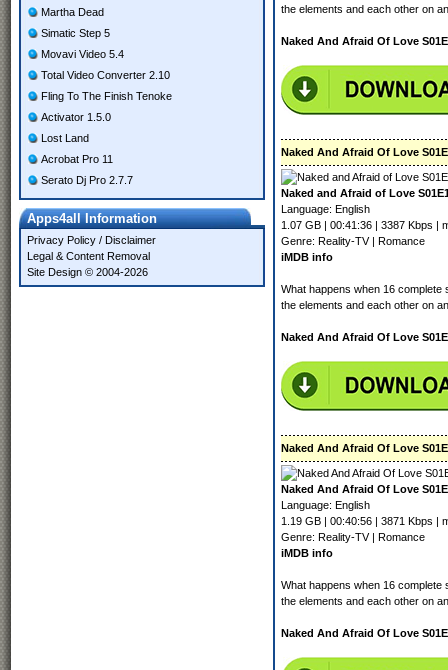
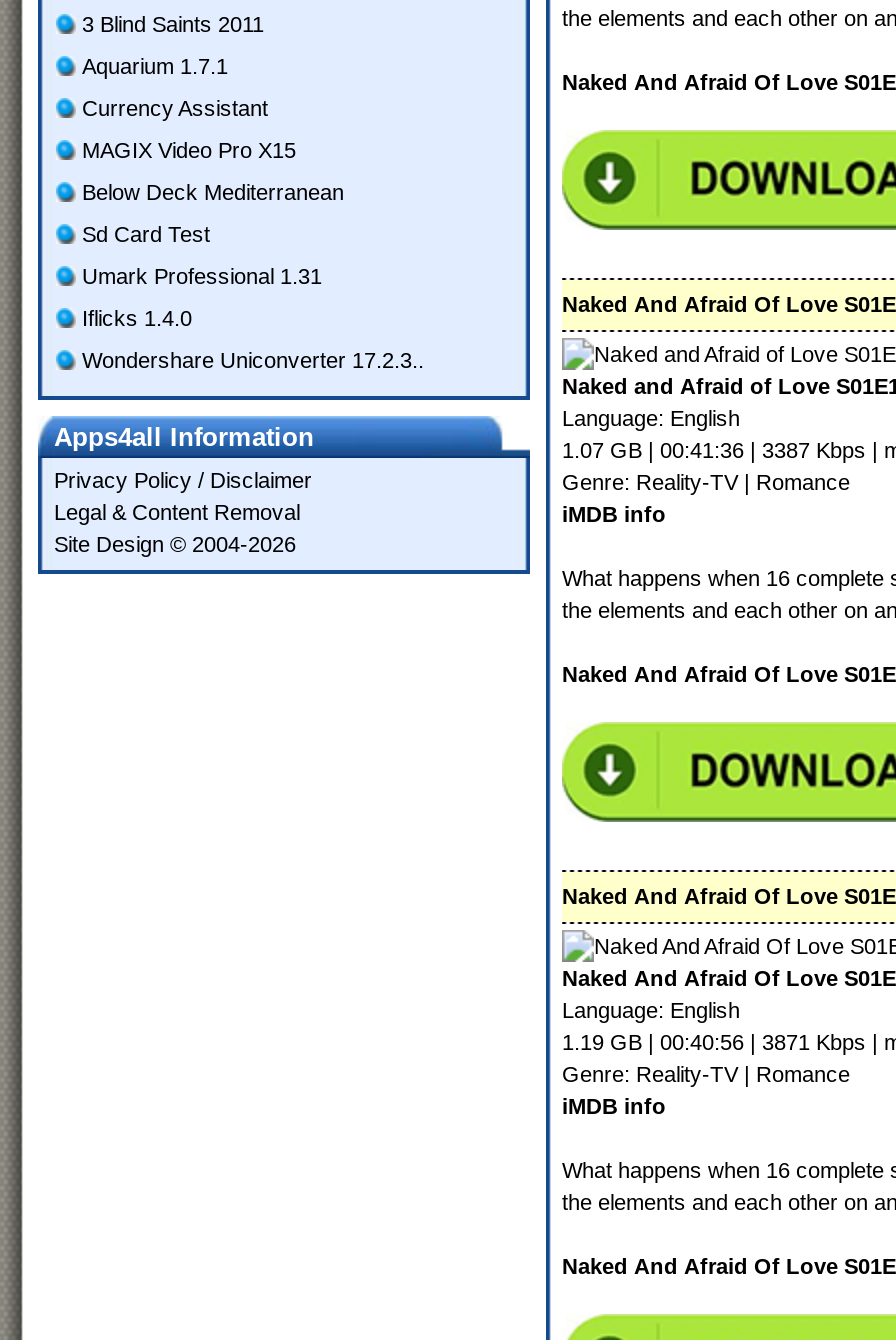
[41,6,104,18] Martha Dead -> [82,12,264,36] 3 Blind Saints 2011
[41,27,110,39] Simatic Step 5 -> [82,54,228,78] Aquarium 1.7.1
[41,48,124,60] Movavi Video 5.4 -> [82,96,268,120] Currency Assistant
[41,69,170,81] Total Video Converter 2.10 -> [82,138,296,162] MAGIX Video Pro X15
[41,90,172,102] Fling To The Finish Tenoke -> [82,180,344,204] Below Deck Mediterranean
[41,111,111,123] Activator 1.5.0 -> [82,222,210,246] Sd Card Test
[41,132,89,144] Lost Land -> [82,264,322,288] Umark Professional 1.31
[41,153,113,165] Acrobat Pro 11 -> [82,306,192,330] Iflicks 1.4.0
[41,174,133,186] Serato Dj Pro 2.7.7 -> [82,348,424,372] Wondershare Uniconverter 17.2.3..

